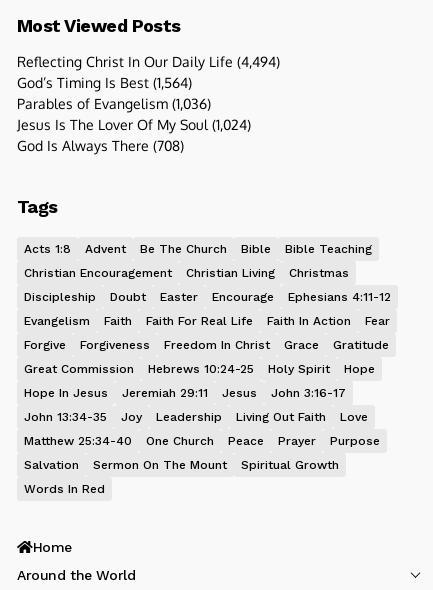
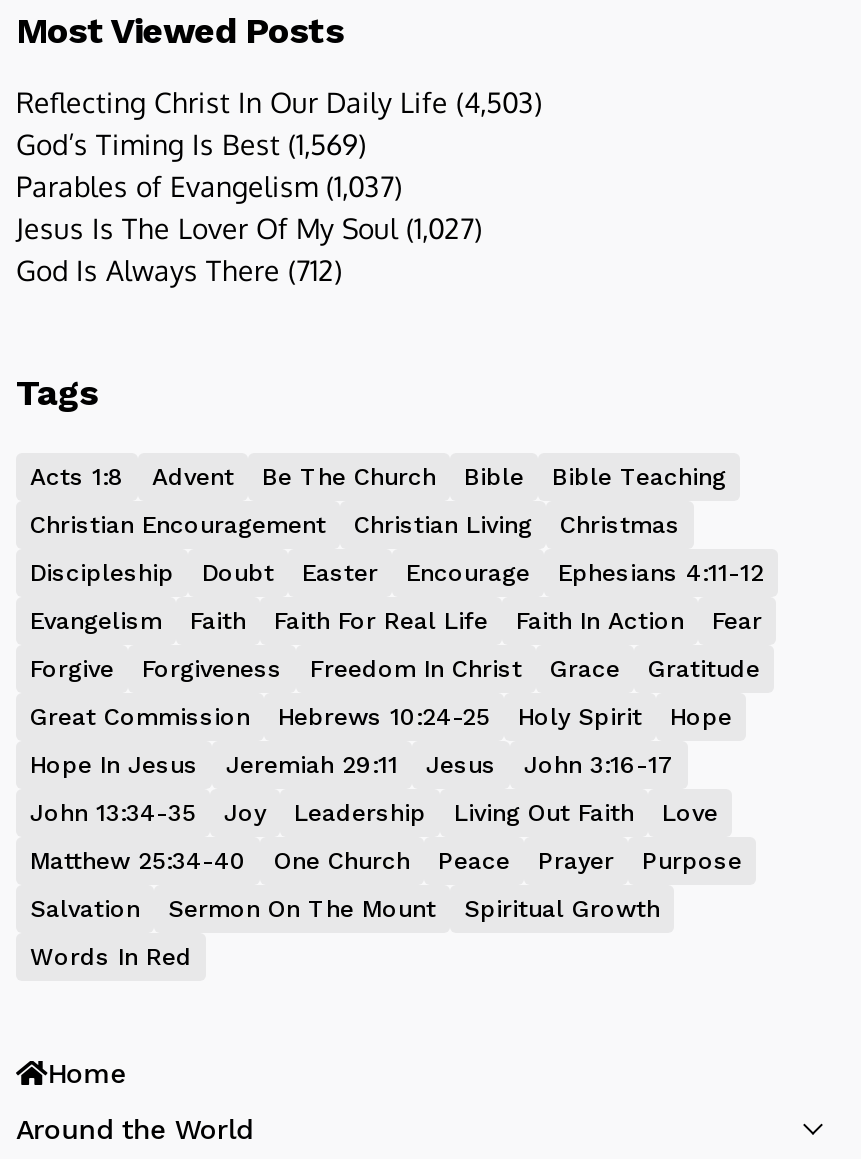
[17,53,280,70] Reflecting Christ In Our Daily Life (4,494) -> [16,85,542,119] Reflecting Christ In Our Daily Life (4,503)
[17,74,192,91] God’s Timing Is Best (1,564) -> [16,127,366,161] God’s Timing Is Best (1,569)
[17,95,211,112] Parables of Evangelism (1,036) -> [16,169,402,203] Parables of Evangelism (1,037)
[17,116,251,133] Jesus Is The Lover Of My Soul (1,024) -> [16,211,482,245] Jesus Is The Lover Of My Soul (1,027)
[17,137,184,154] God Is Always There (708) -> [16,253,342,287] God Is Always There (712)

